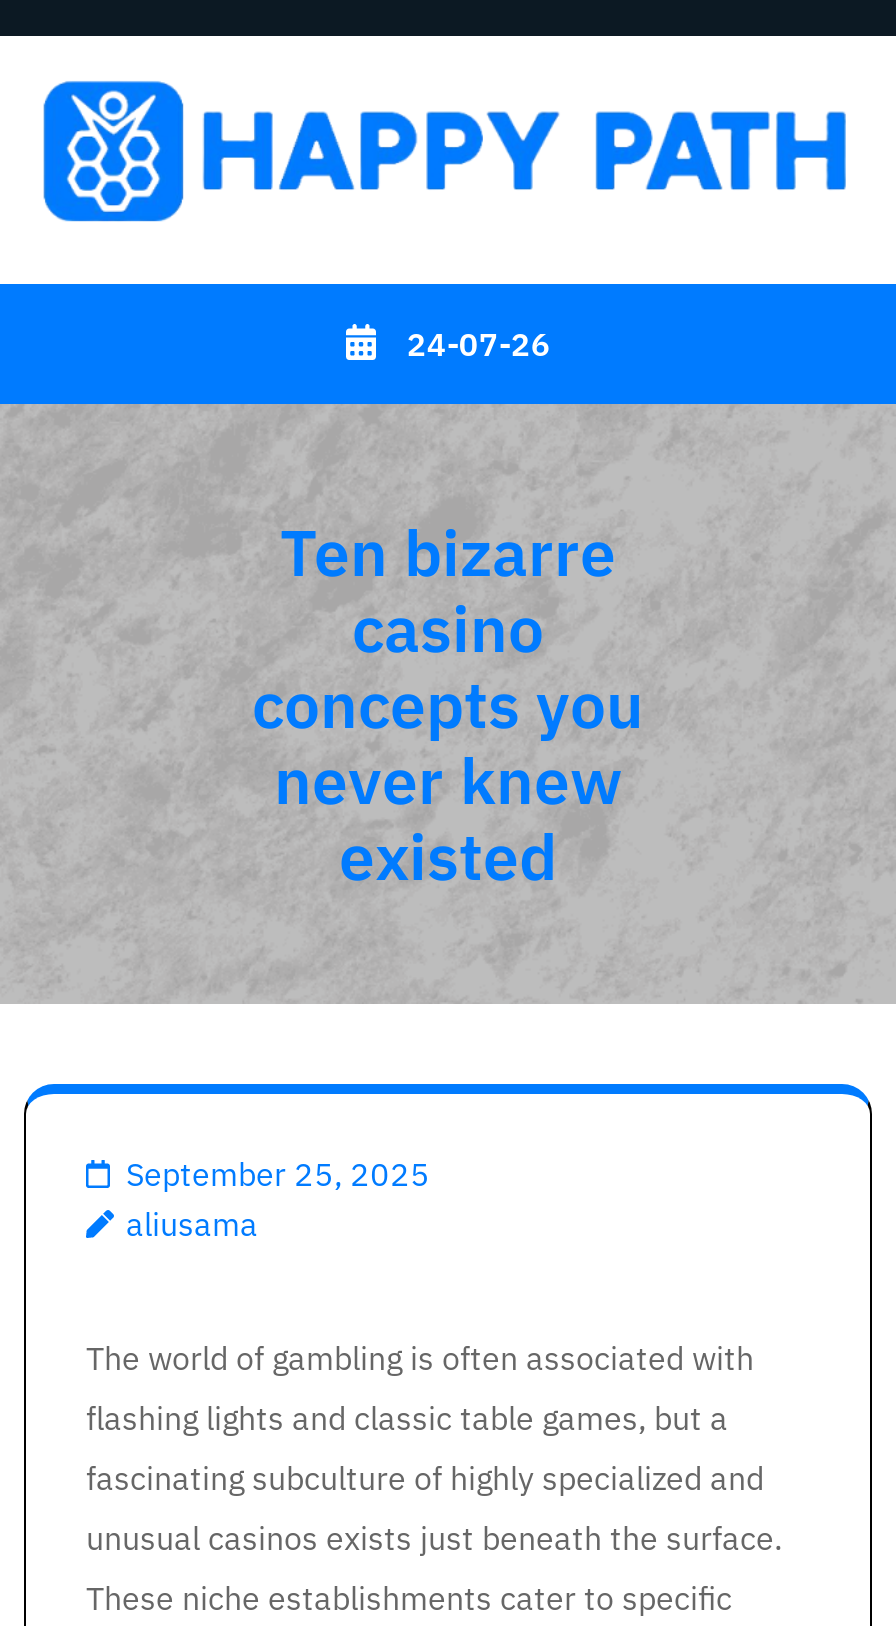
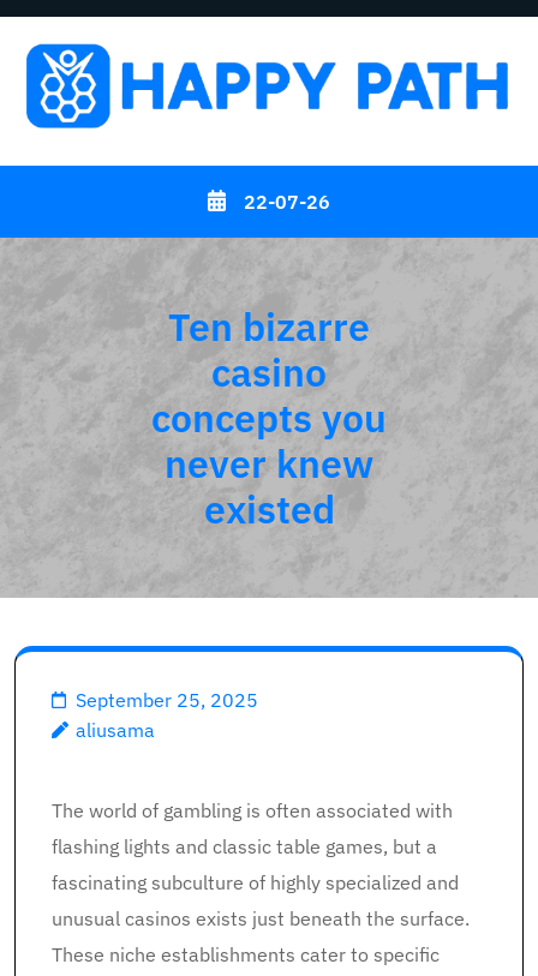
[407,323,551,363] 24-07-26 -> [244,189,331,213] 22-07-26

